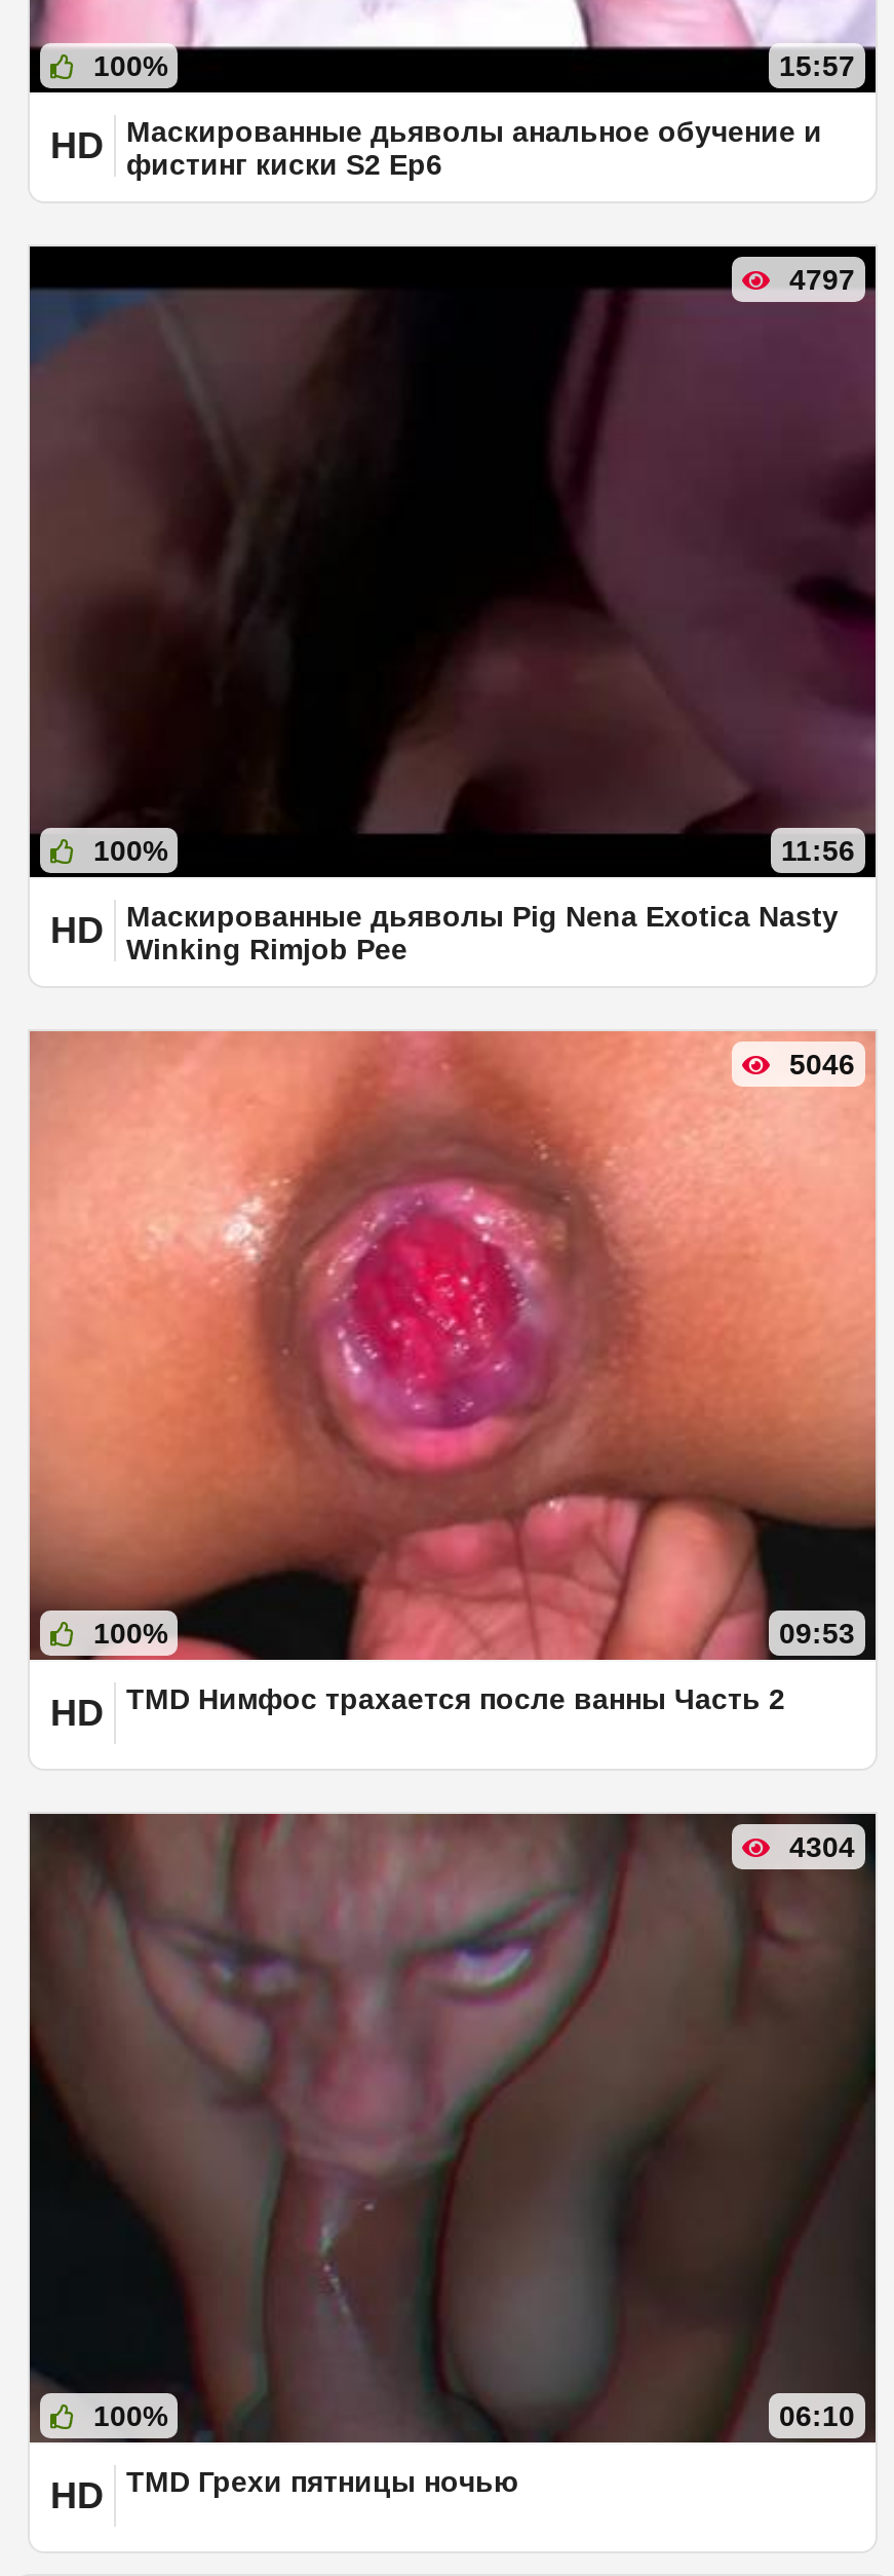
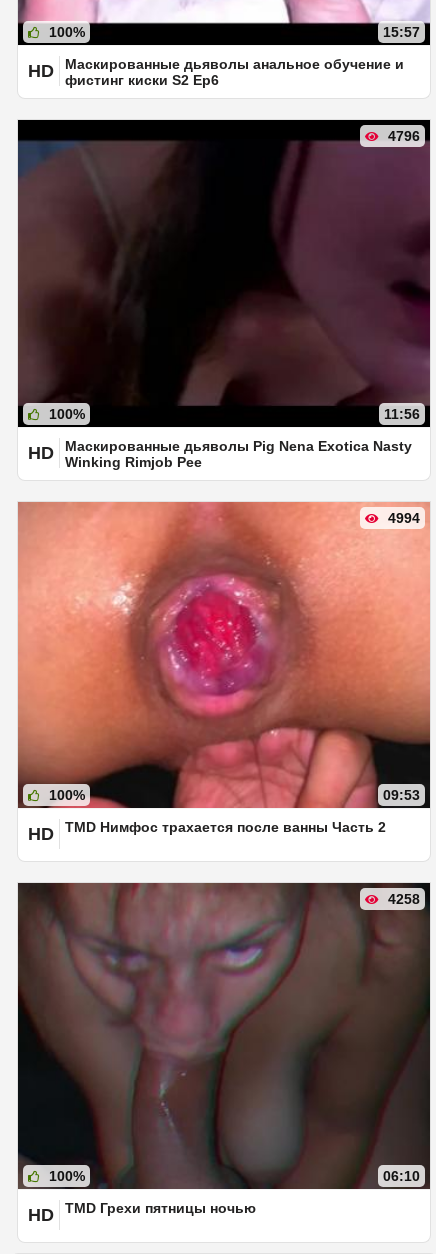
[781,263,855,296] 4797 -> [384,128,420,144] 4796
[781,1047,855,1080] 5046 -> [384,510,420,526] 4994
[781,1830,855,1863] 4304 -> [384,891,420,907] 4258

